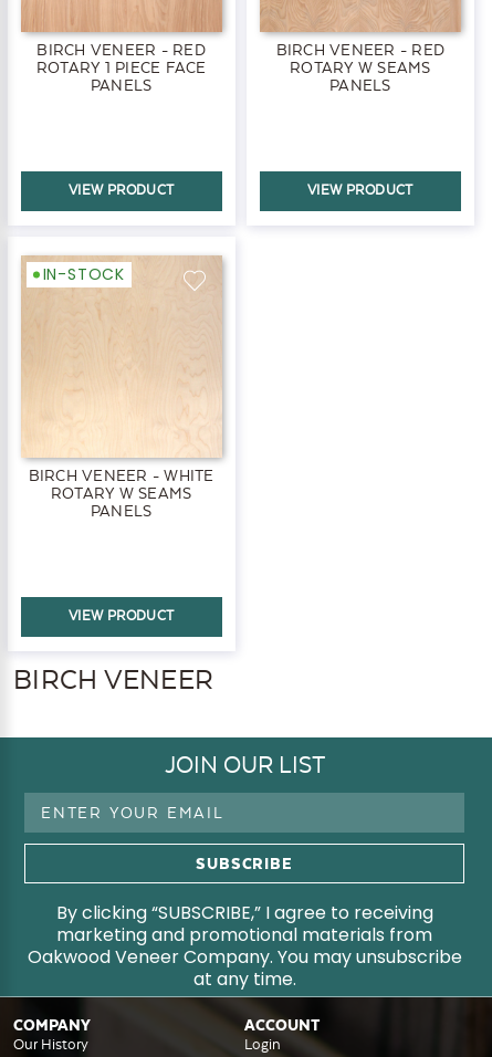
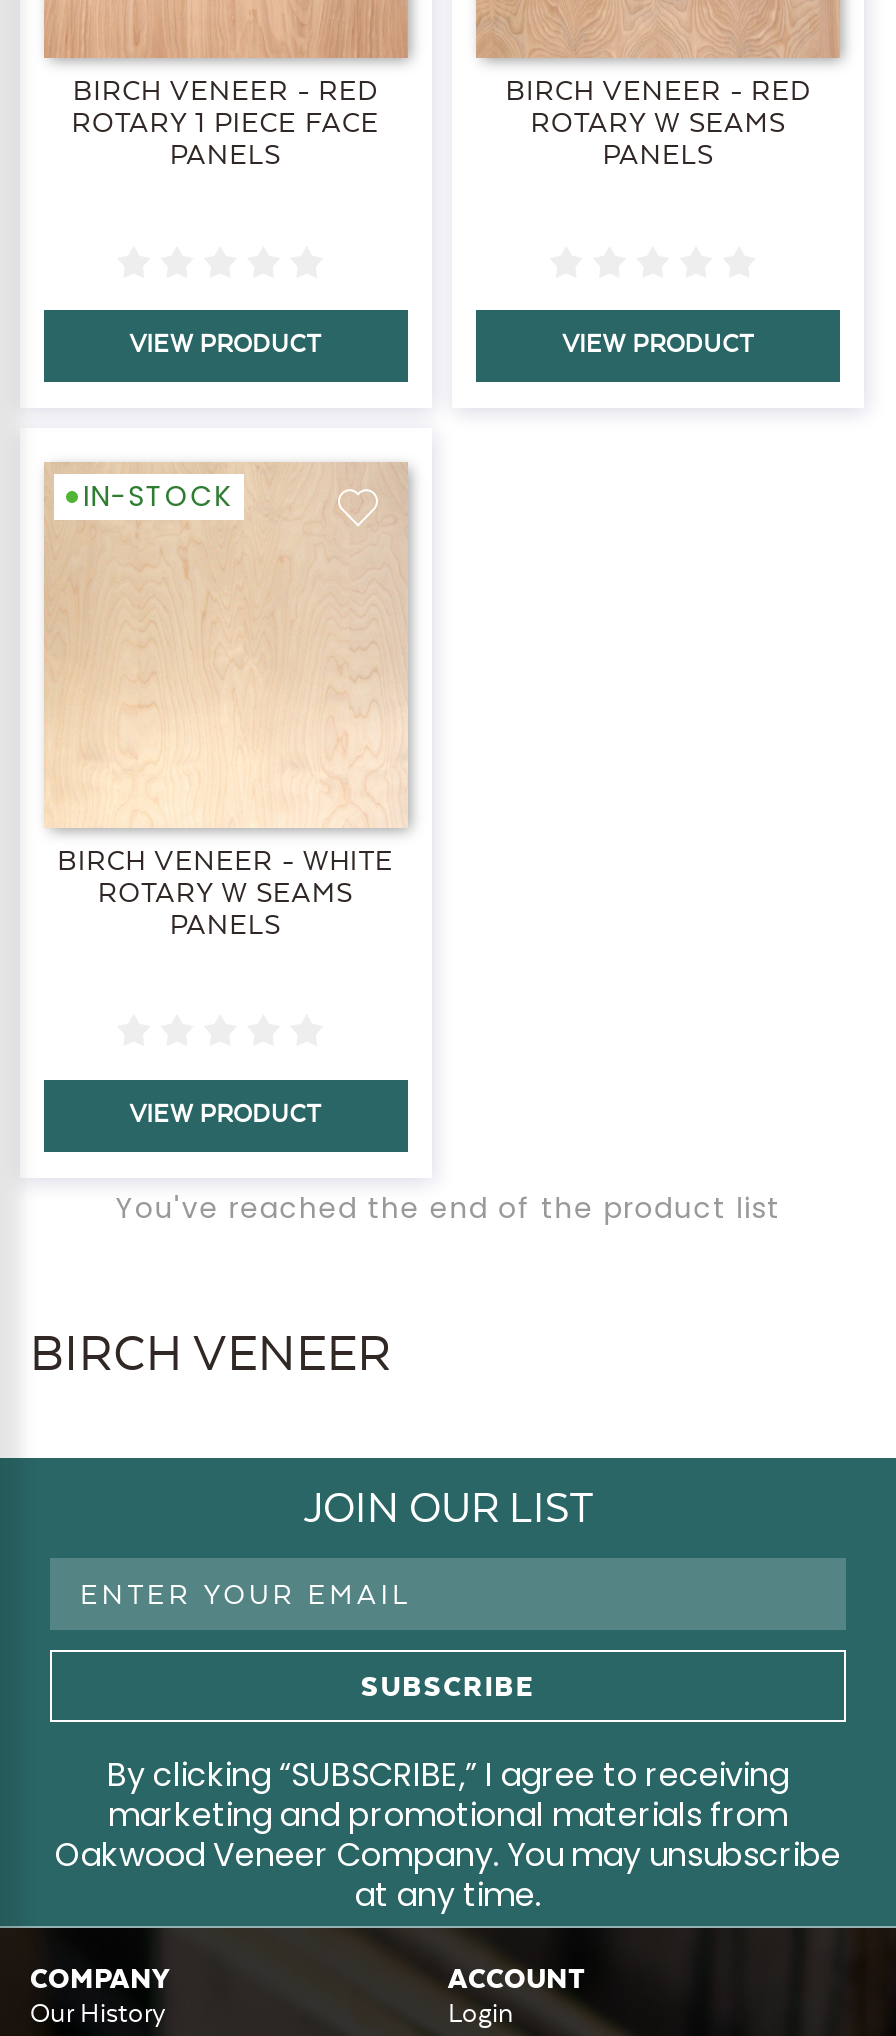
none -> [115,1187,781,1227] You've reached the end of the product list

